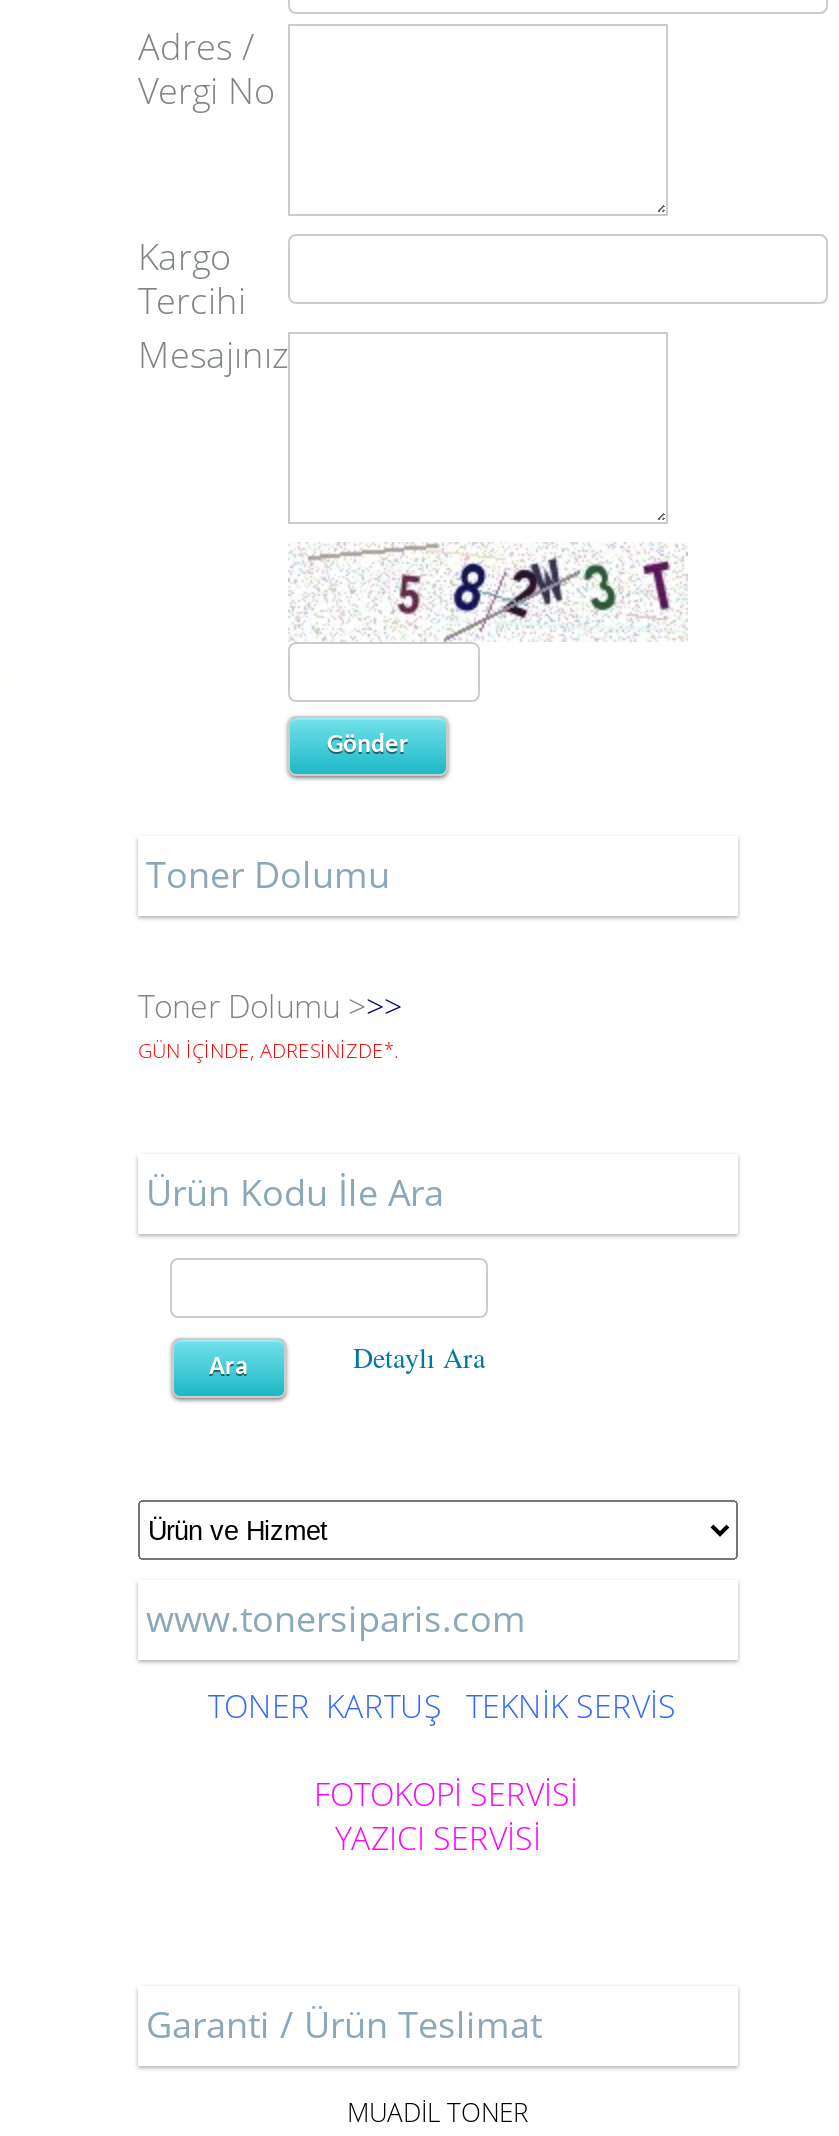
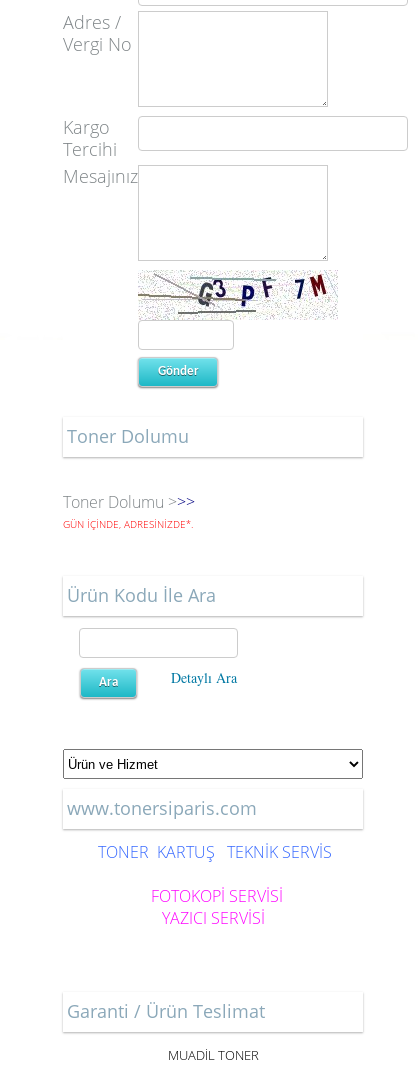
[290,542,684,644] [image] -> [137,270,336,320] [image]

